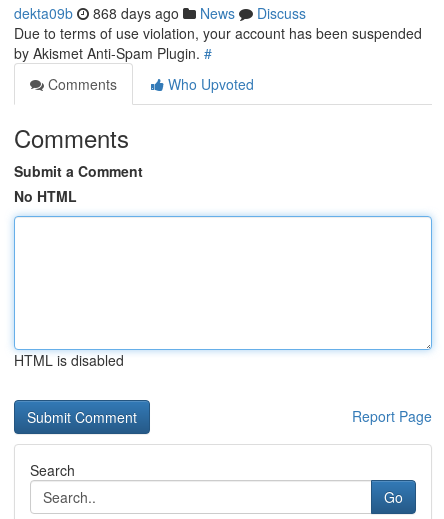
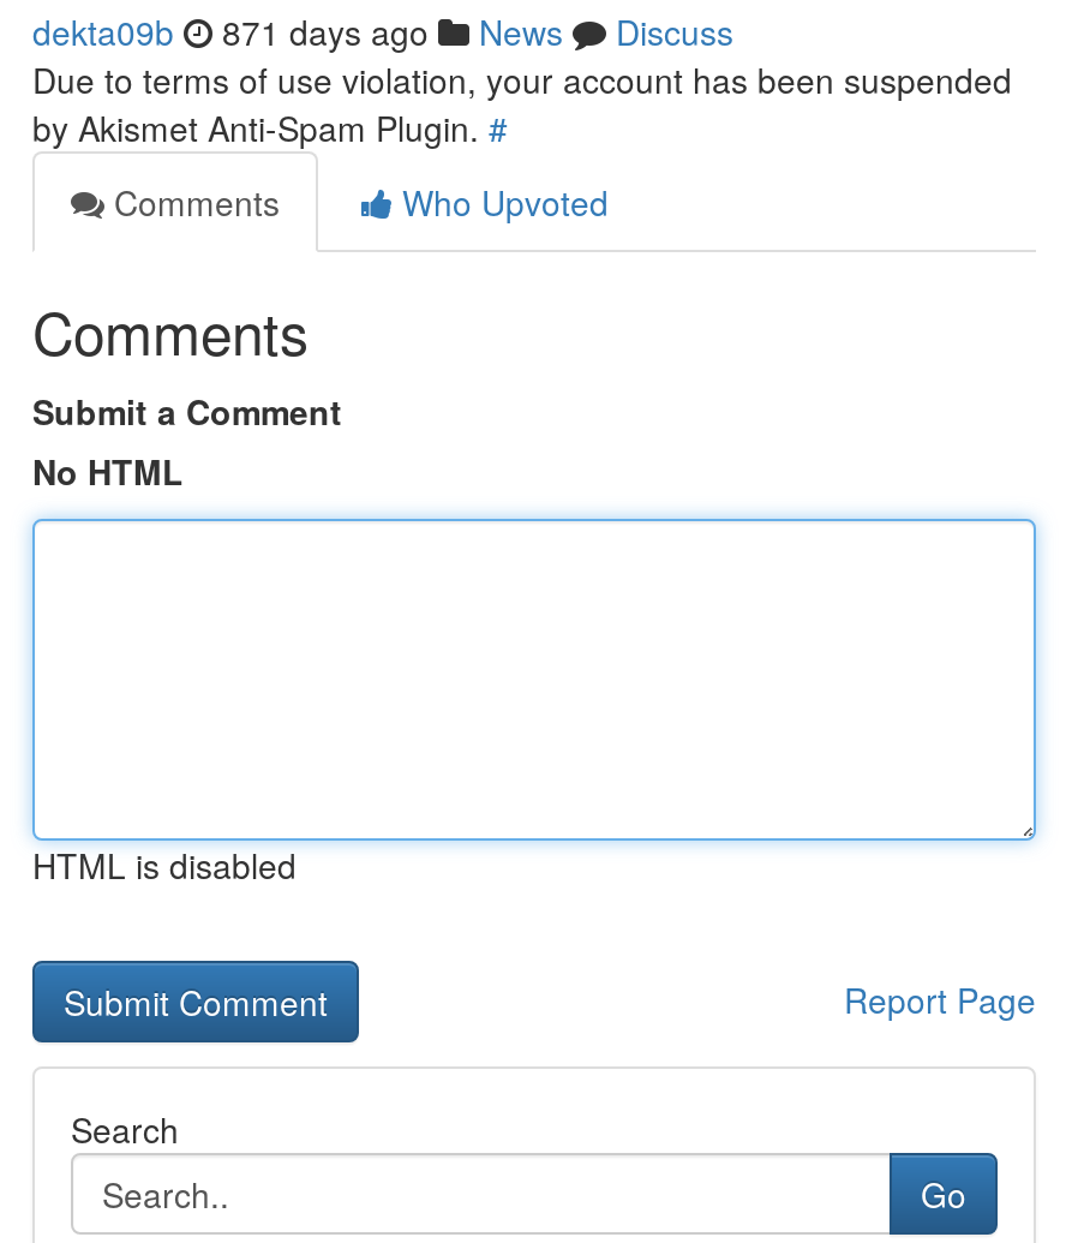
[14,3,306,23] dekta09b 868 days ago News Discuss -> [32,7,733,55] dekta09b 871 days ago News Discuss

